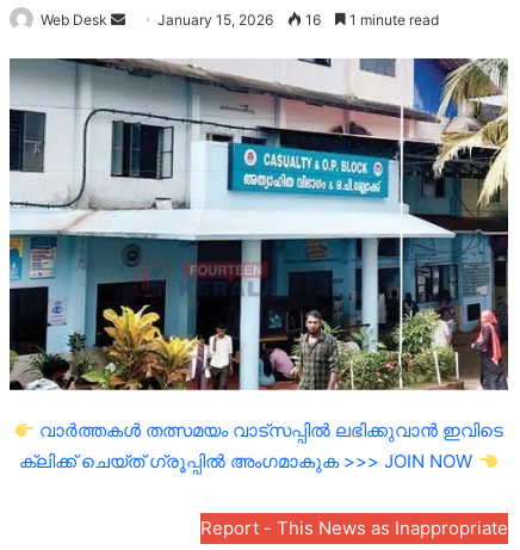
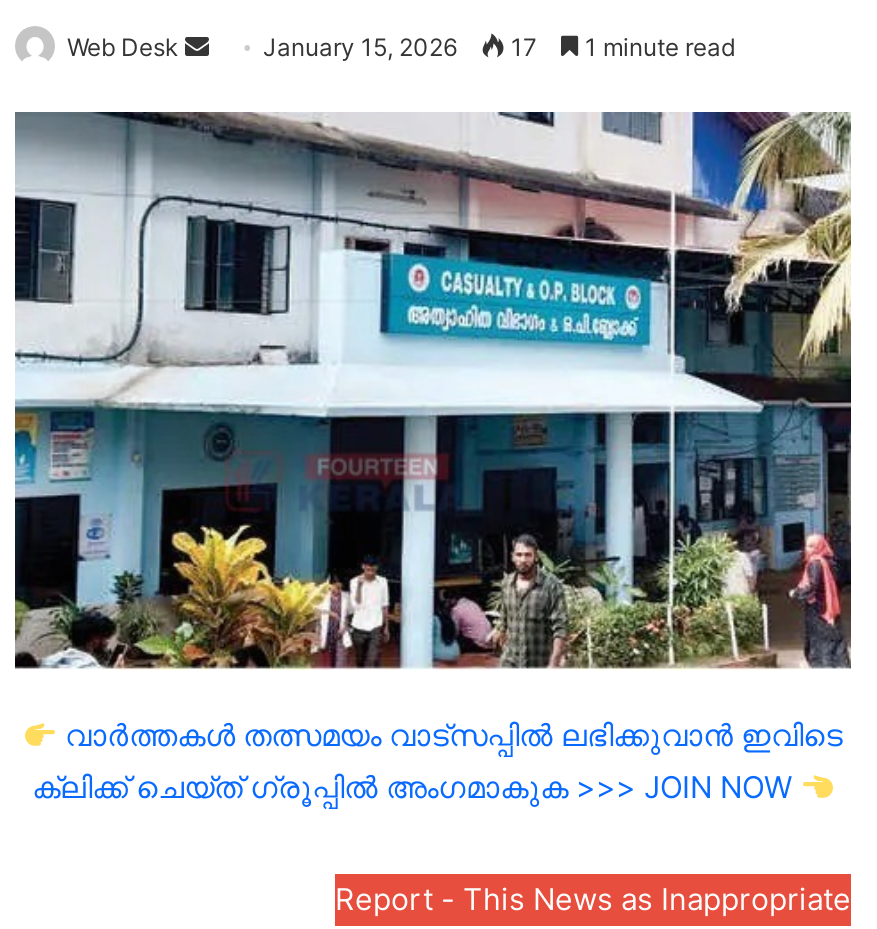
[302,11,321,29] 16 -> [505,33,537,63] 17

